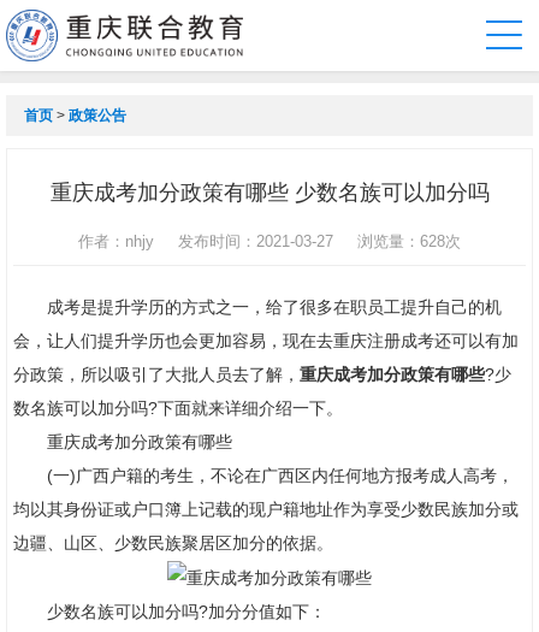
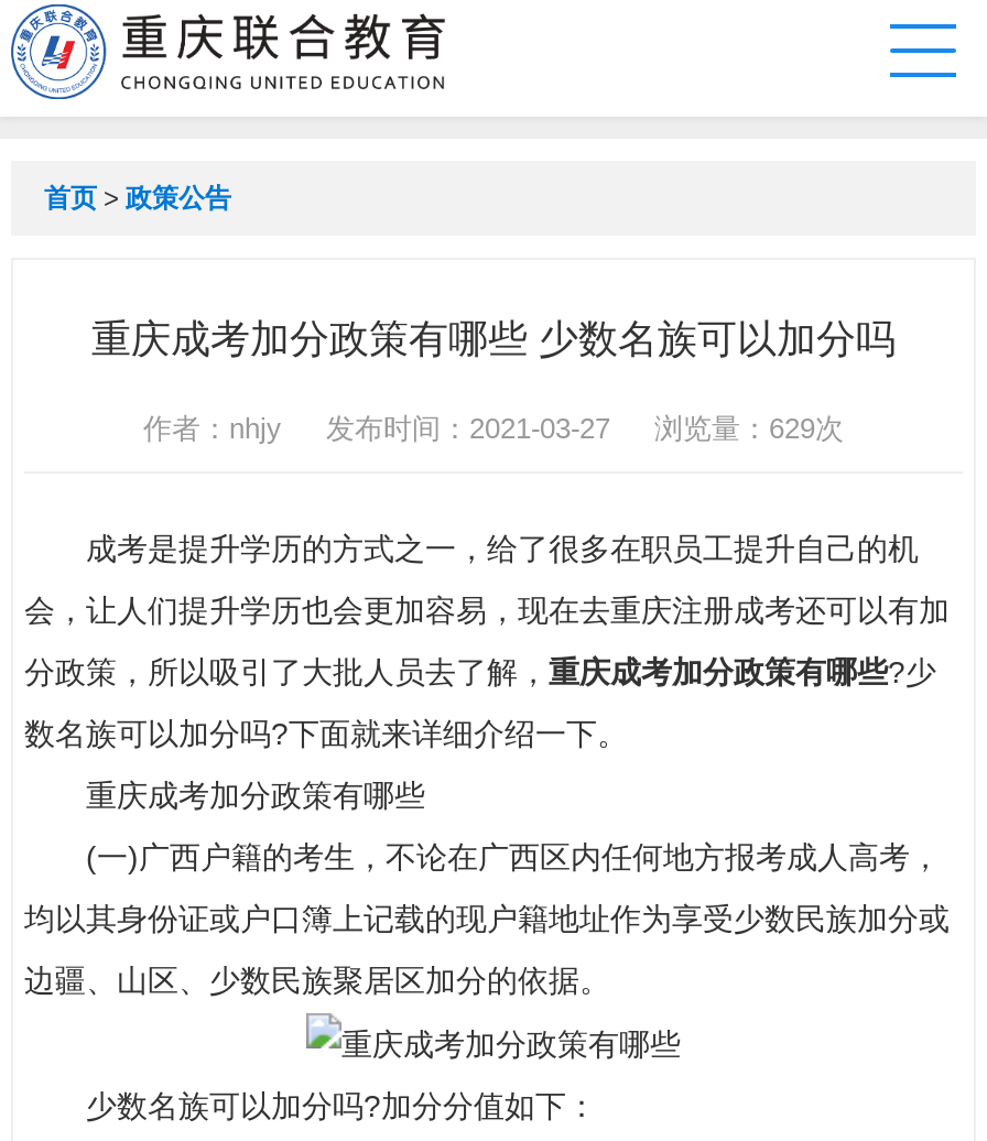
[78,232,461,250] 作者：nhjy 发布时间：2021-03-27 浏览量：628次 -> [143,412,844,445] 作者：nhjy 发布时间：2021-03-27 浏览量：629次

